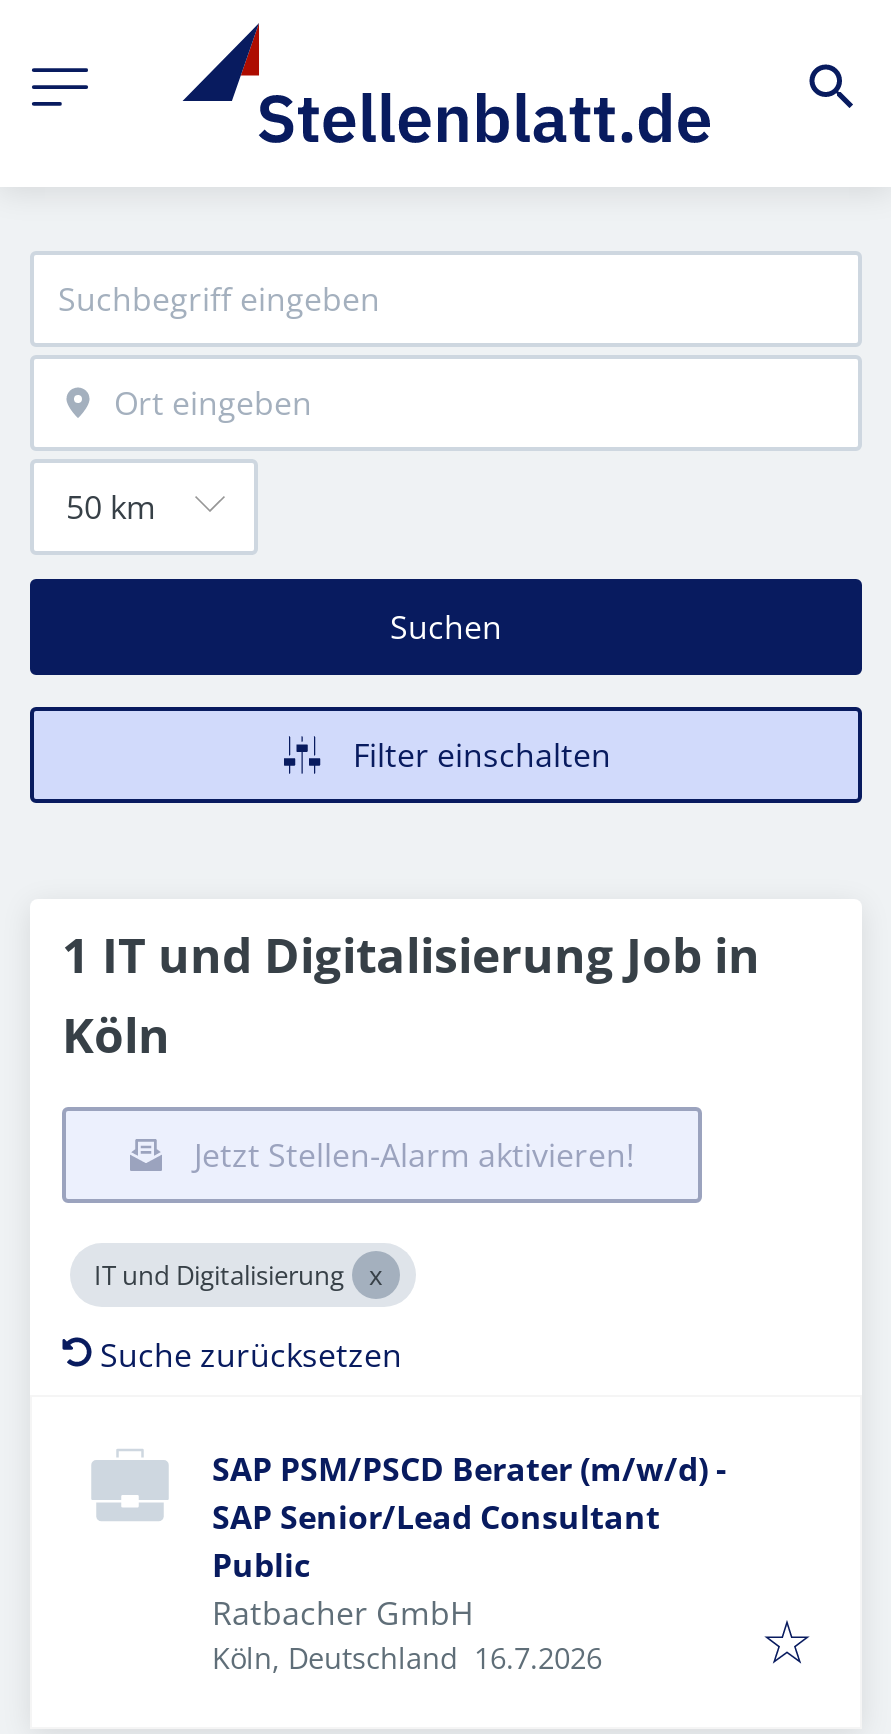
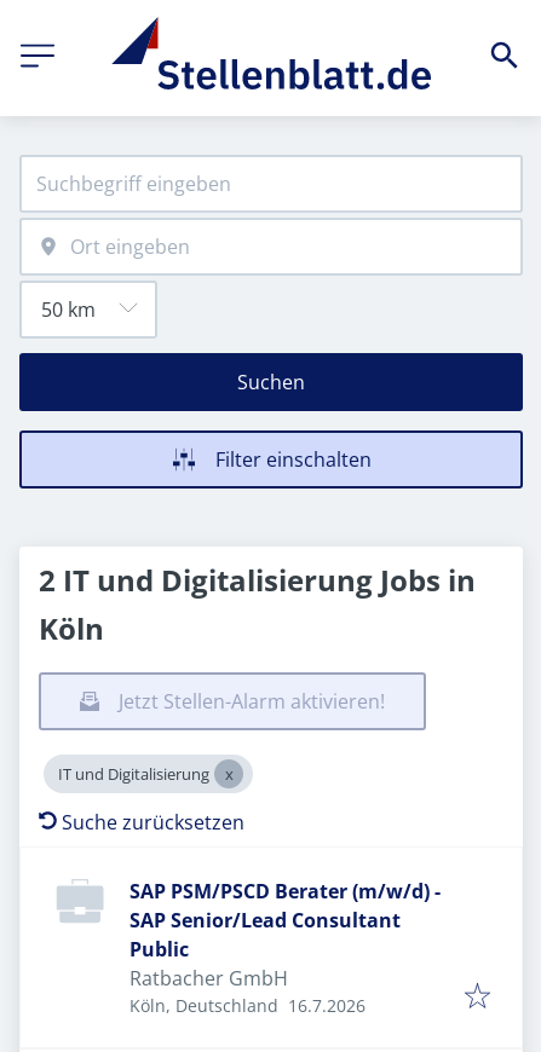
[62,921,760,987] 1 IT und Digitalisierung Job in -> [39,560,476,600] 2 IT und Digitalisierung Jobs in

